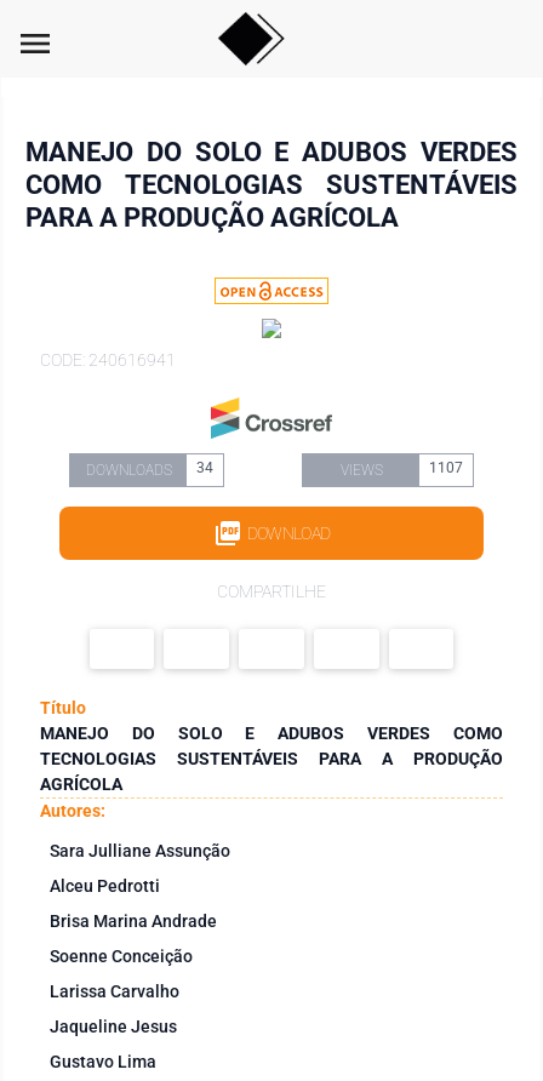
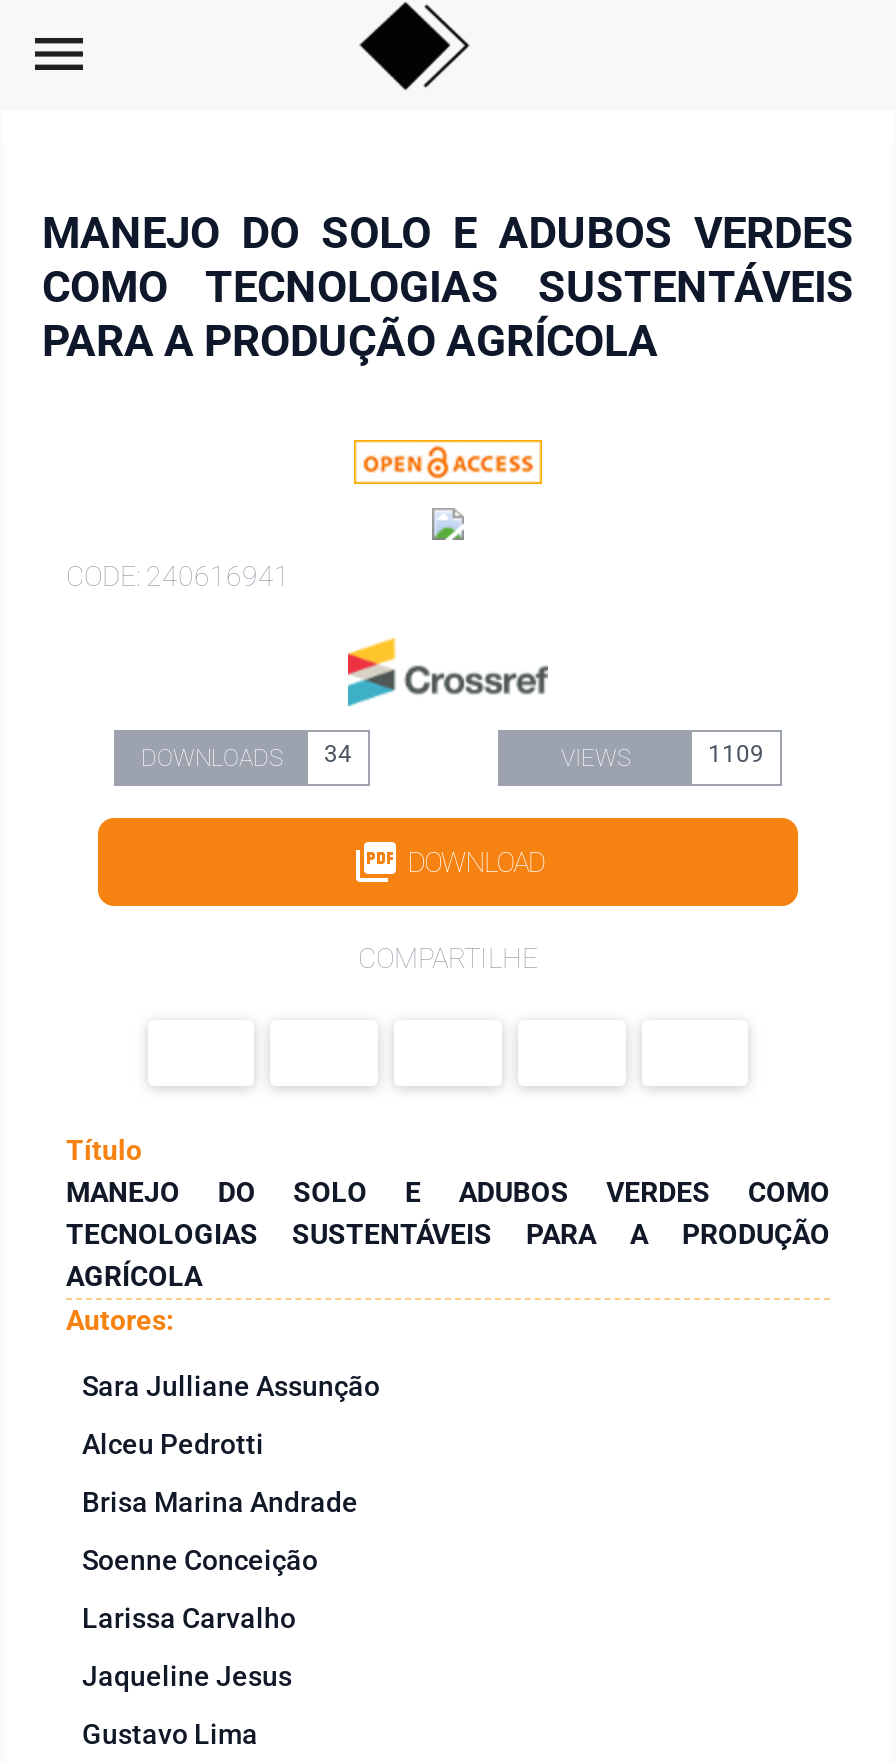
[429,459,463,476] 1107 -> [708,740,764,768] 1109

